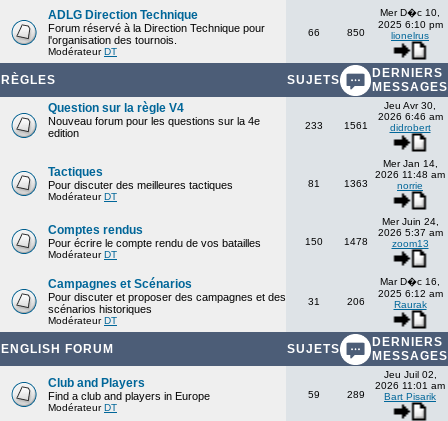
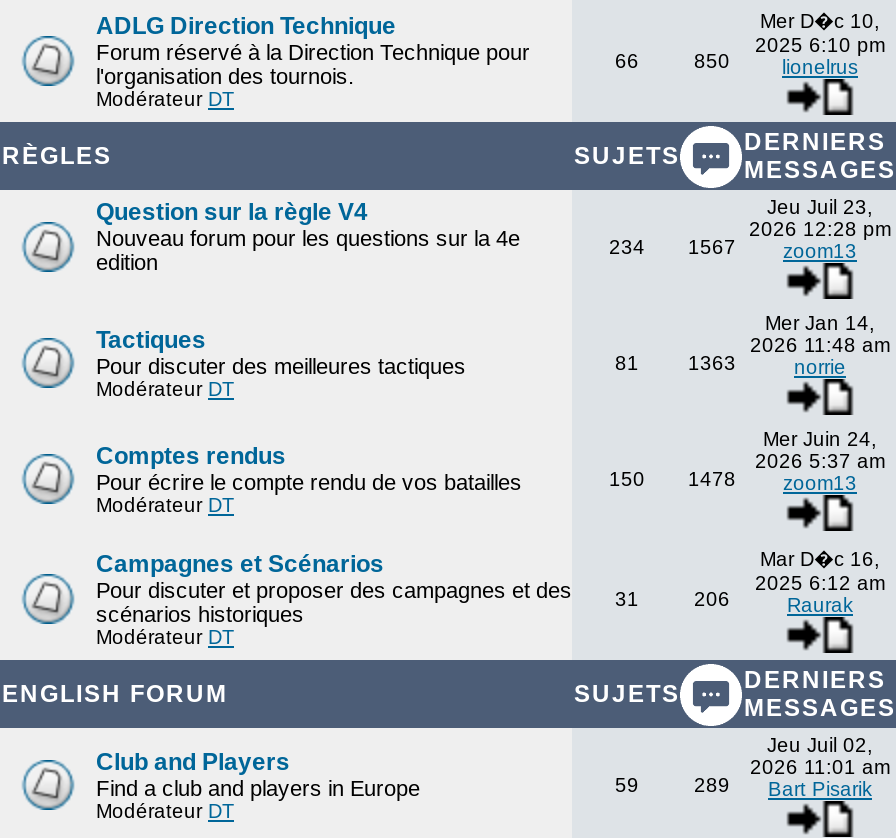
[377,100,442,133] Jeu Avr 30, | 2026 6:46 am | didrobert -> [749,196,891,262] Jeu Juil 23, | 2026 12:28 pm | zoom13
[304,120,368,131] 233 | 1561 -> [609,236,736,258] 234 | 1567

